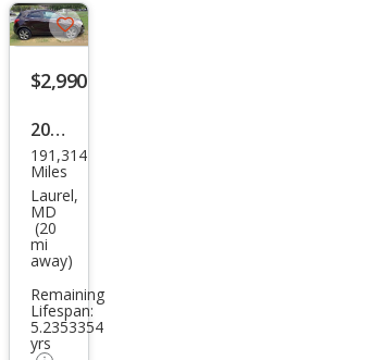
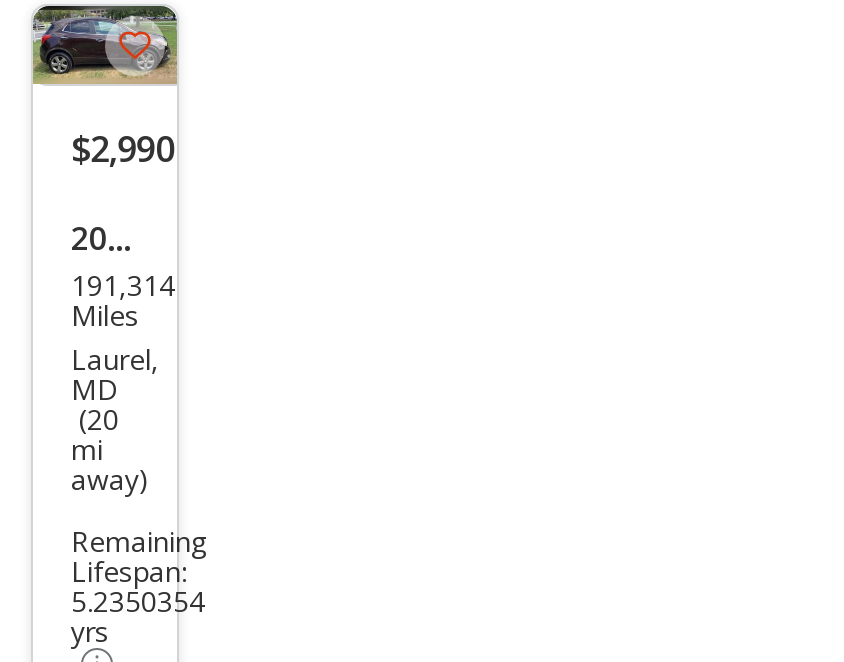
[30,317,103,337] 5.2353354 -> [71,583,205,621] 5.2350354

